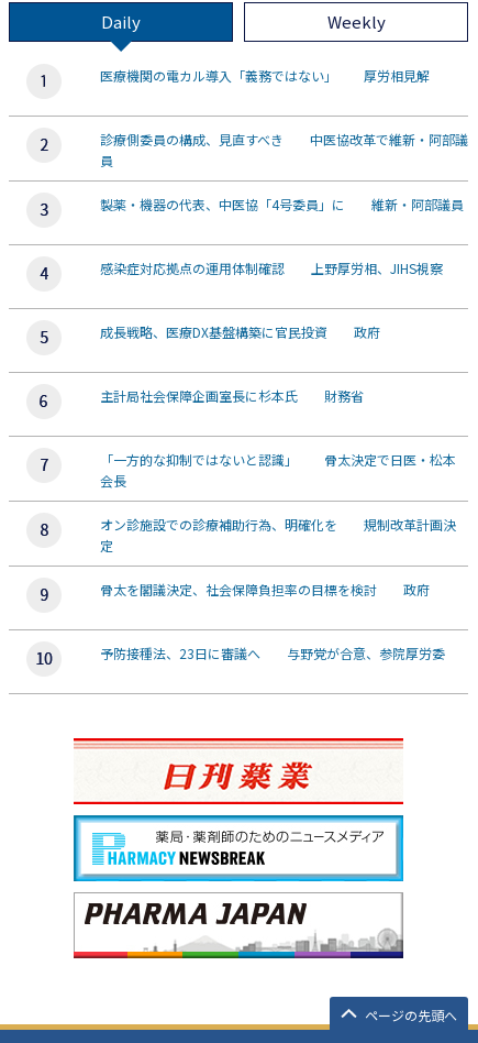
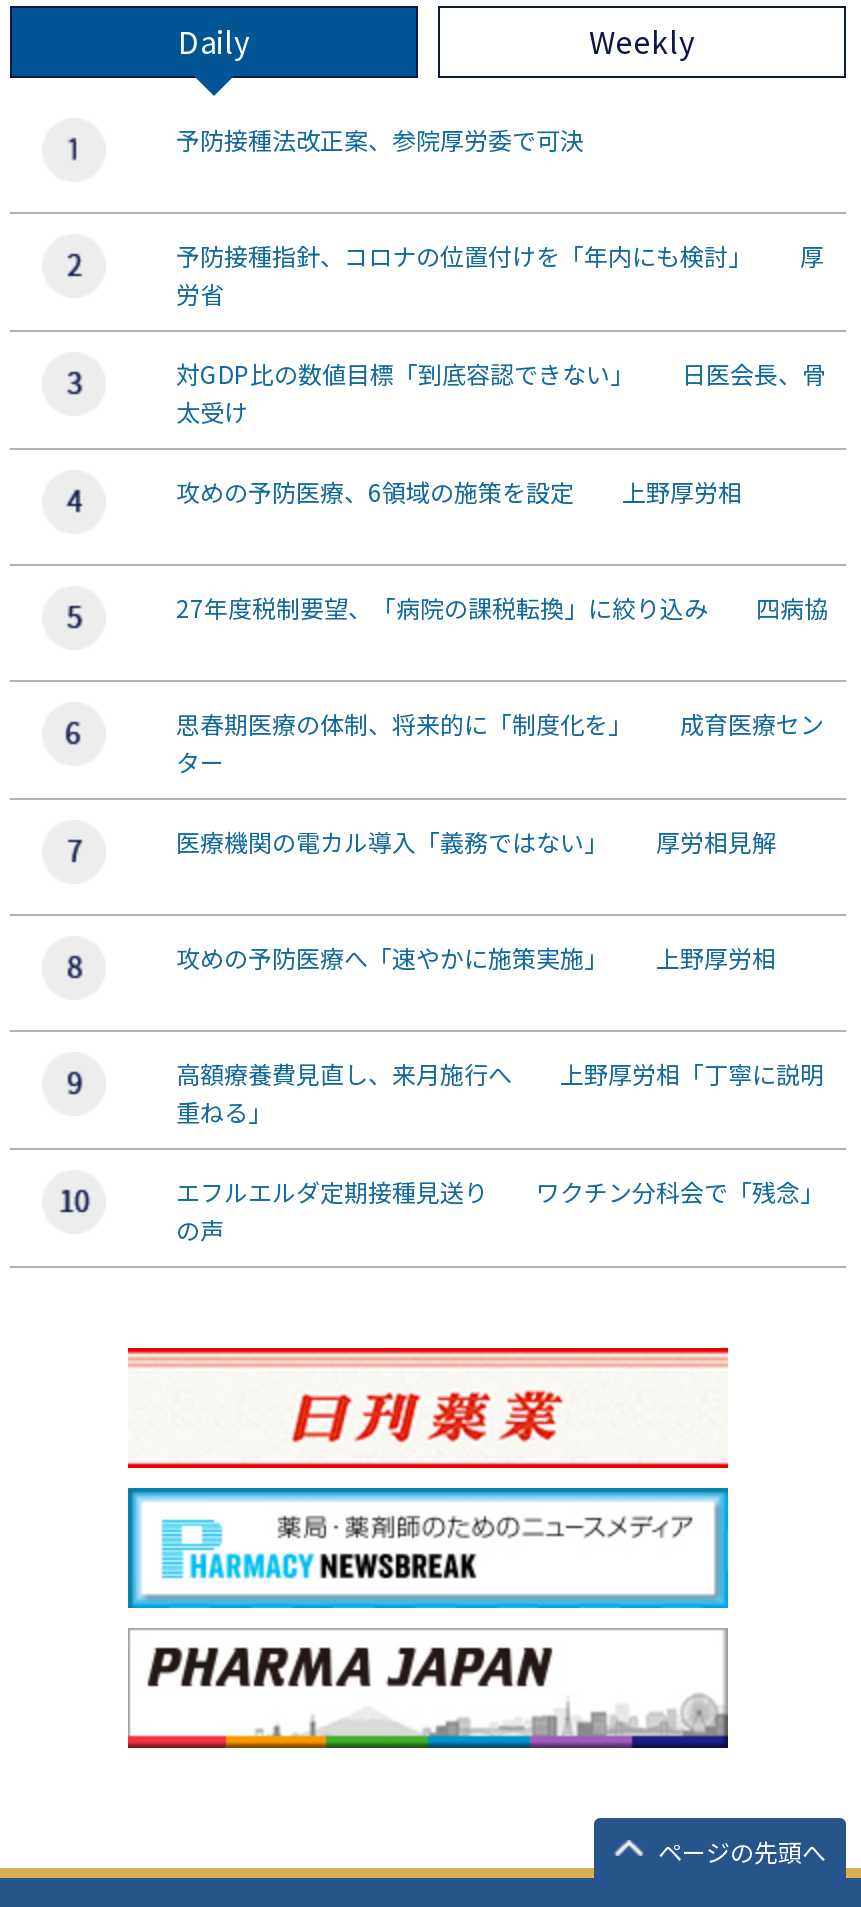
none -> [176,122,828,778] 予防接種法改正案、参院厚労委で可決 | 予防接種指針、コロナの位置付けを「年内にも検討」 厚 | 労省 | 対GDP比の数値目標「到底容認できない」 日医会長、骨 | 太受け | 攻めの予防医療、6領域の施策を設定 上野厚労相 | 27年度税制要望、「病院の課税転換」に絞り込み 四病協 | 思春期医療の体制、将来的に「制度化を」 成育医療セン | ター
moved [100,66,430,85] -> [176,824,776,858]: 医療機関の電カル導入「義務ではない」 厚労相見解
[100,130,468,662] 診療側委員の構成、見直すべき 中医協改革で維新・阿部議 | 員 | 製薬・機器の代表、中医協「4号委員」に 維新・阿部議員 | 感染症対応拠点の運用体制確認 上野厚労相、JIHS視察 | 成長戦略、医療DX基盤構築に官民投資 政府 | 主計局社会保障企画室長に杉本氏 財務省 | 「一方的な抑制ではないと認識」 骨太決定で日医・松本 | 会長 | オン診施設での診療補助行為、明確化を 規制改革計画決 | 定 | 骨太を閣議決定、社会保障負担率の目標を検討 政府 | 予防接種法、23日に審議へ 与野党が合意、参院厚労委 -> [176,940,824,1246] 攻めの予防医療へ「速やかに施策実施」 上野厚労相 | 高額療養費見直し、来月施行へ 上野厚労相「丁寧に説明 | 重ねる」 | エフルエルダ定期接種見送り ワクチン分科会で「残念」 | の声

